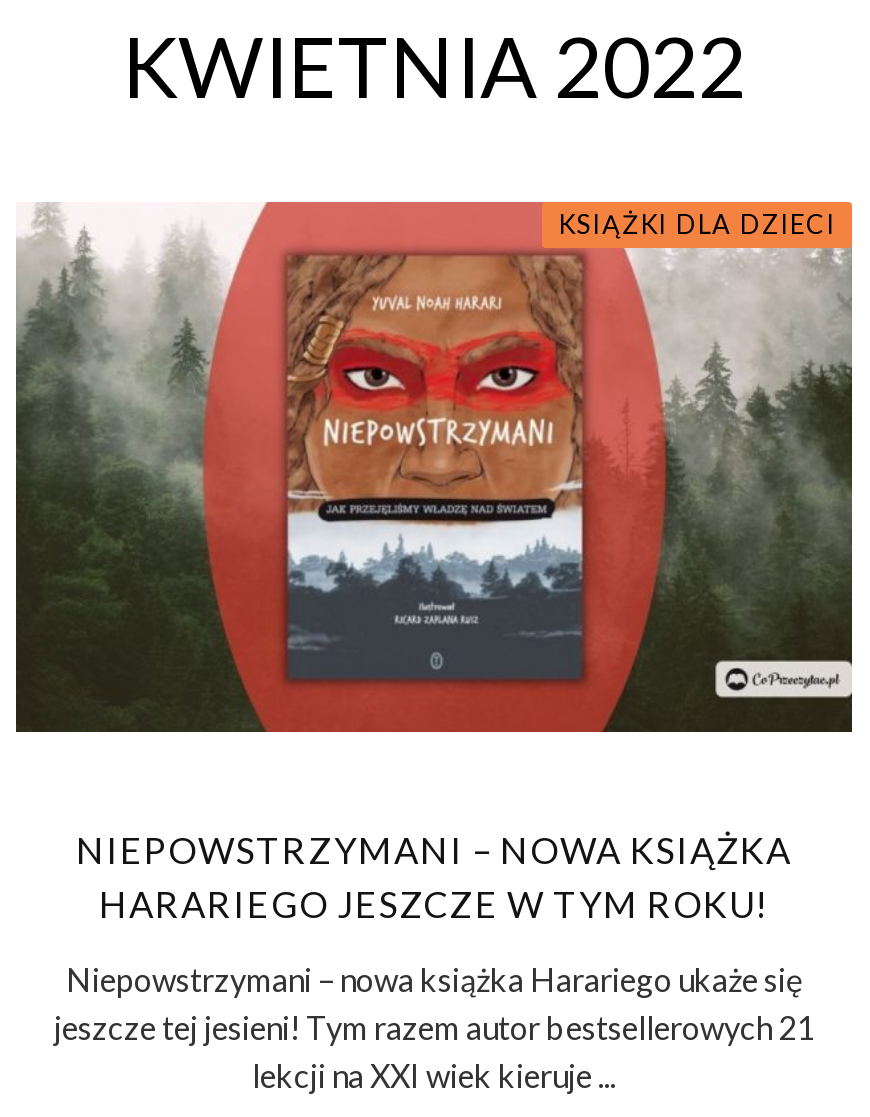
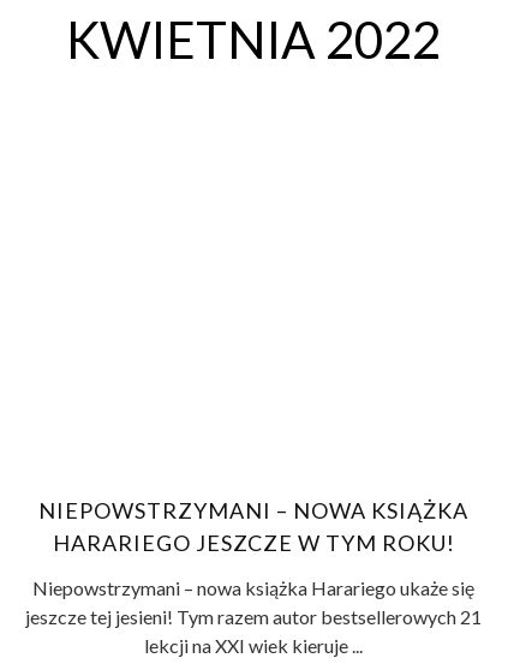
[14,200,854,734] [image] | KSIĄŻKI DLA DZIECI -> none

